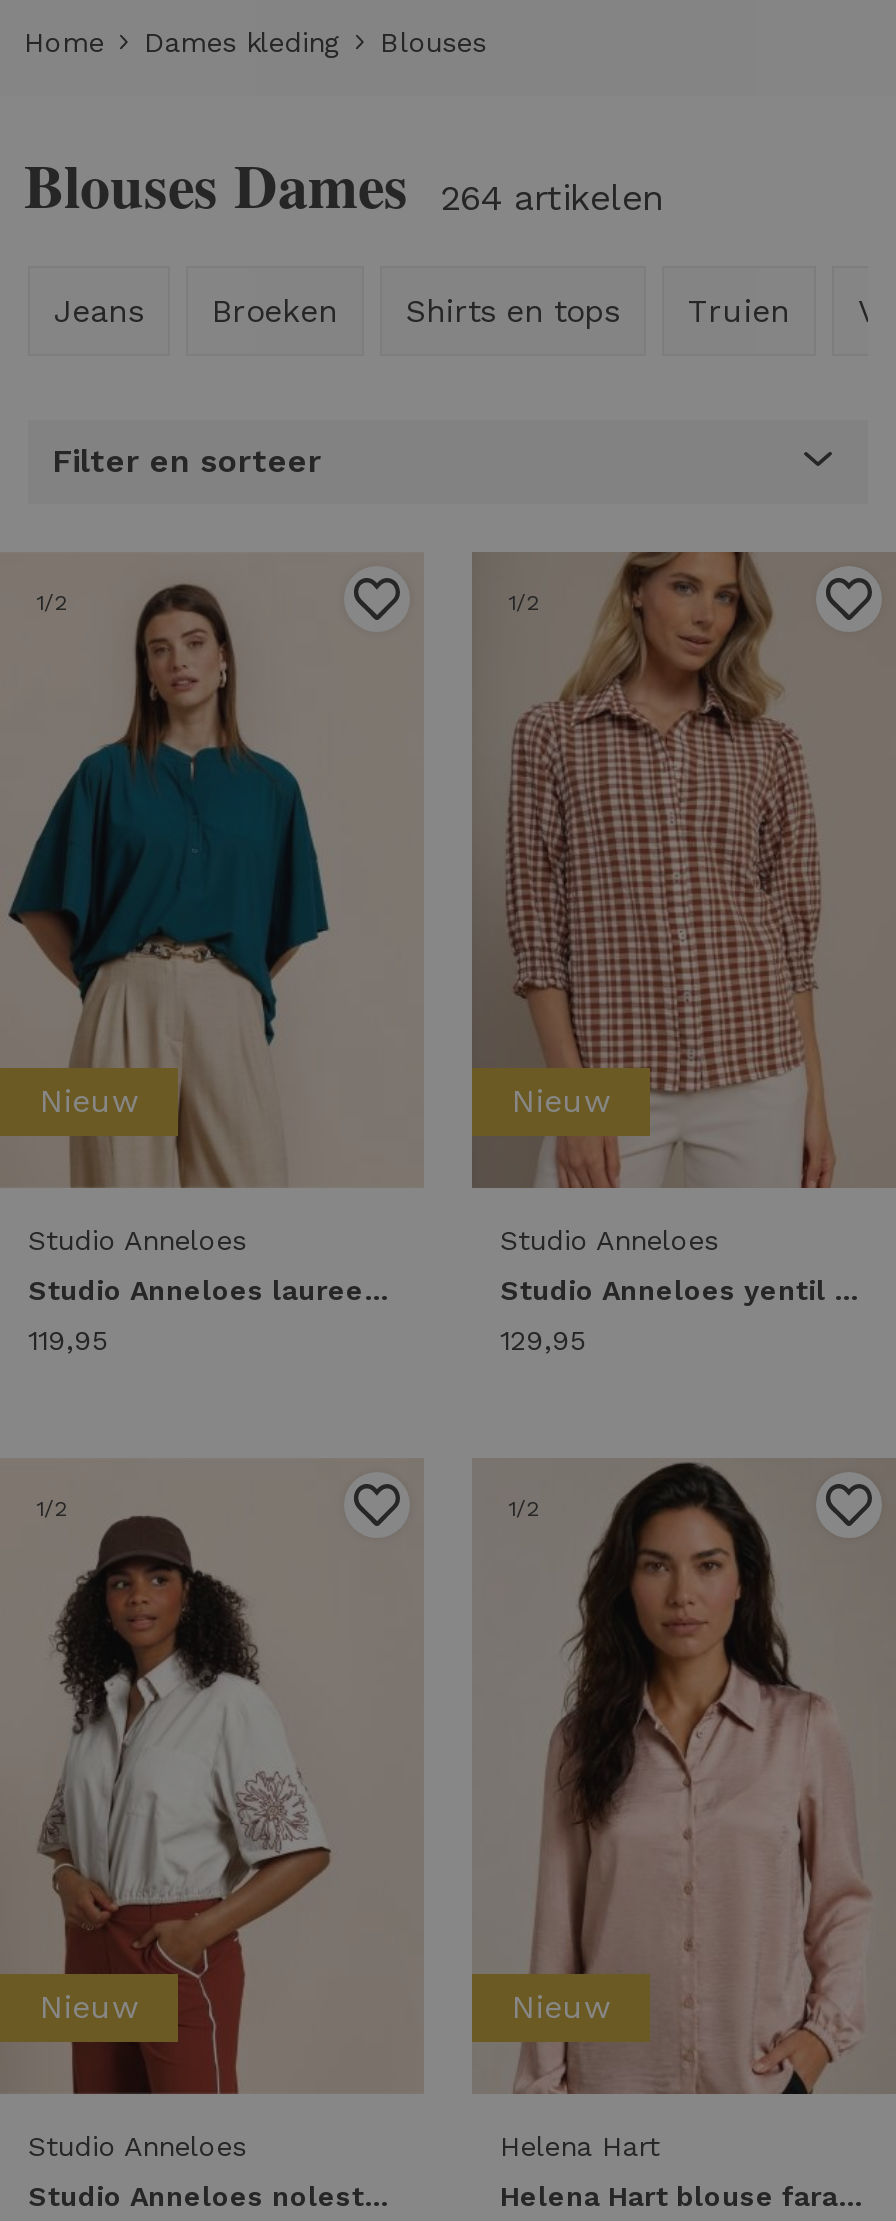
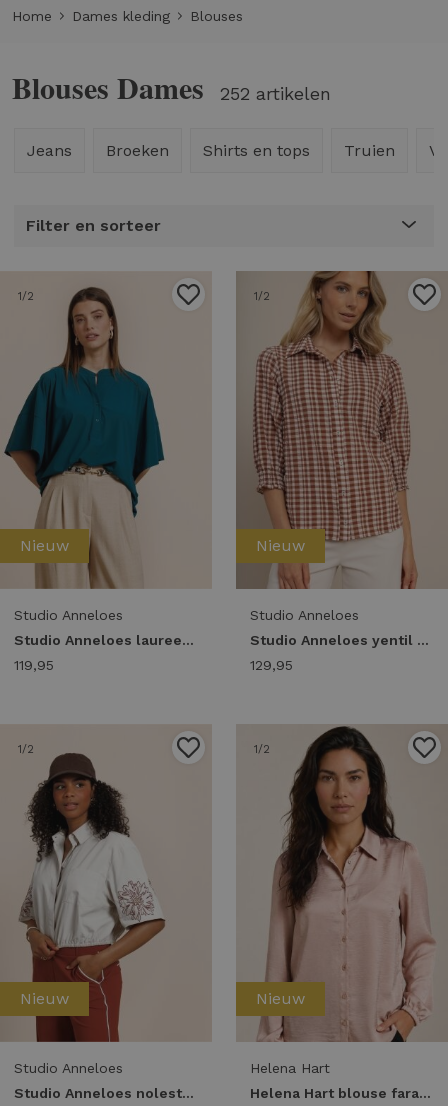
[24,141,664,229] Blouses Dames 264 artikelen -> [12,65,331,109] Blouses Dames 252 artikelen

